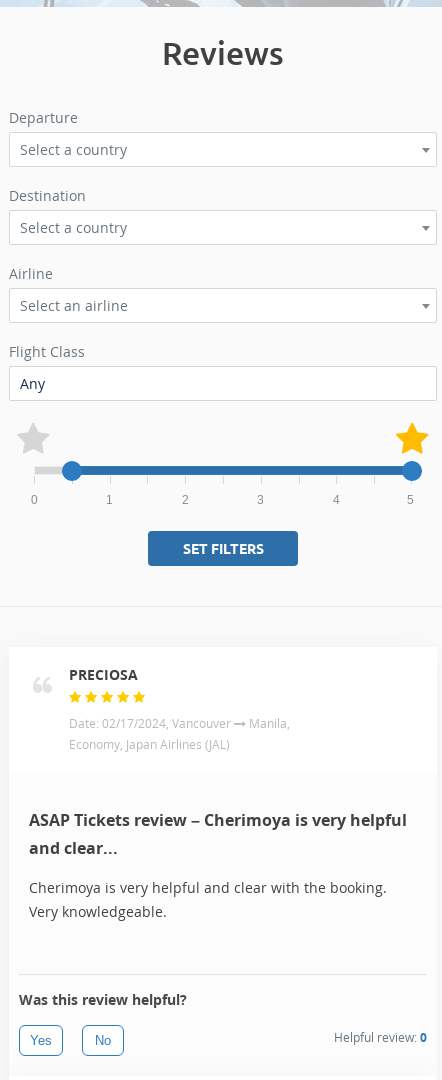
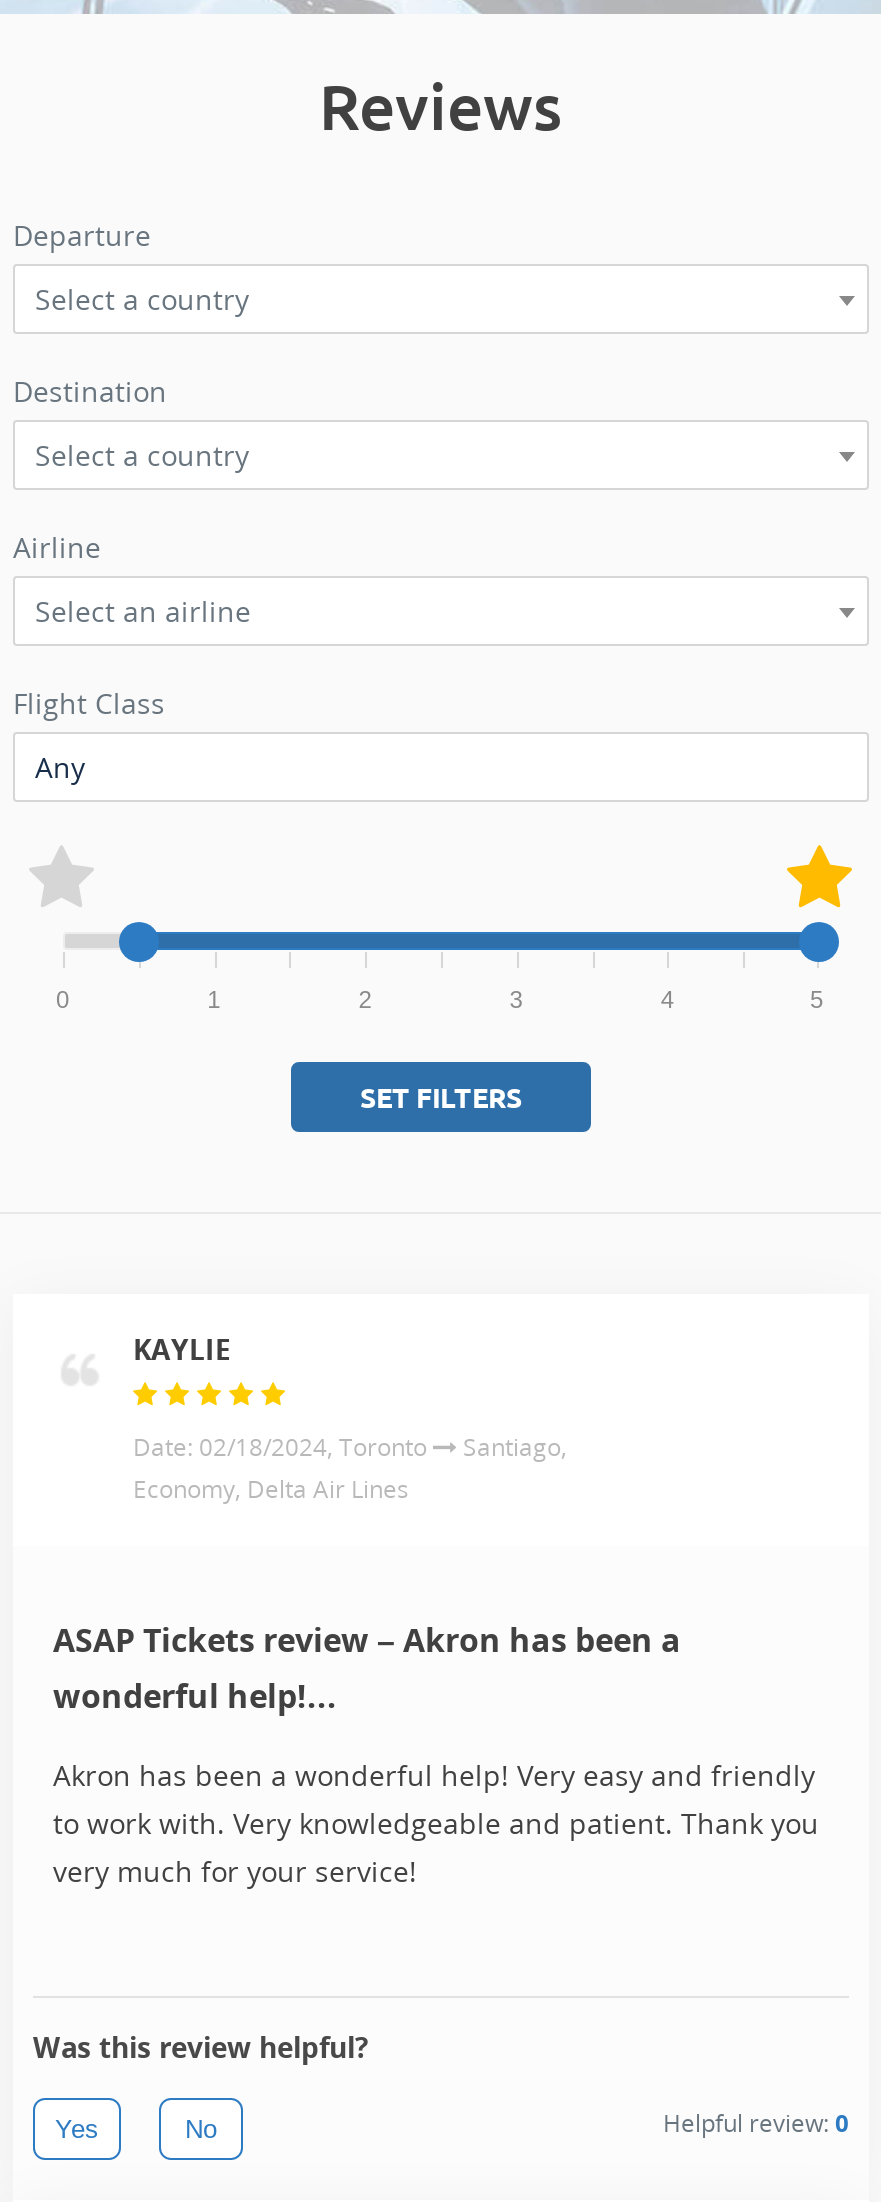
[69,665,138,684] PRECIOSA -> [133,1330,231,1368] KAYLIE
[69,715,290,753] Date: 02/17/2024, Vancouver | Manila, | Economy, Japan Airlines (JAL) -> [133,1430,567,1506] Date: 02/18/2024, Toronto | Santiago, | Economy, Delta Air Lines
[29,809,407,859] ASAP Tickets review – Cherimoya is very helpful | and clear... -> [53,1619,681,1719] ASAP Tickets review – Akron has been a | wonderful help!...
[29,878,387,921] Cherimoya is very helpful and clear with the booking. | Very knowledgeable. -> [53,1755,819,1889] Akron has been a wonderful help! Very easy and friendly | to work with. Very knowledgeable and patient. Thank you | very much for your service!

